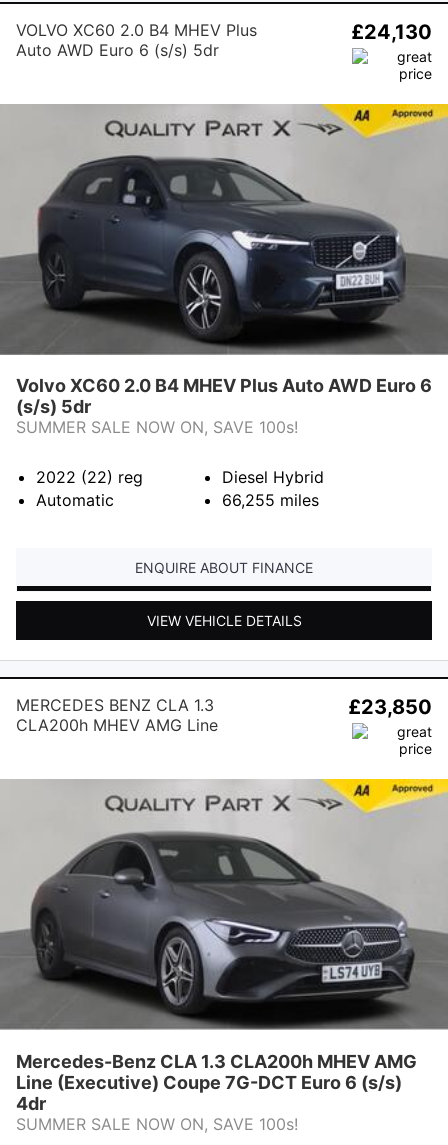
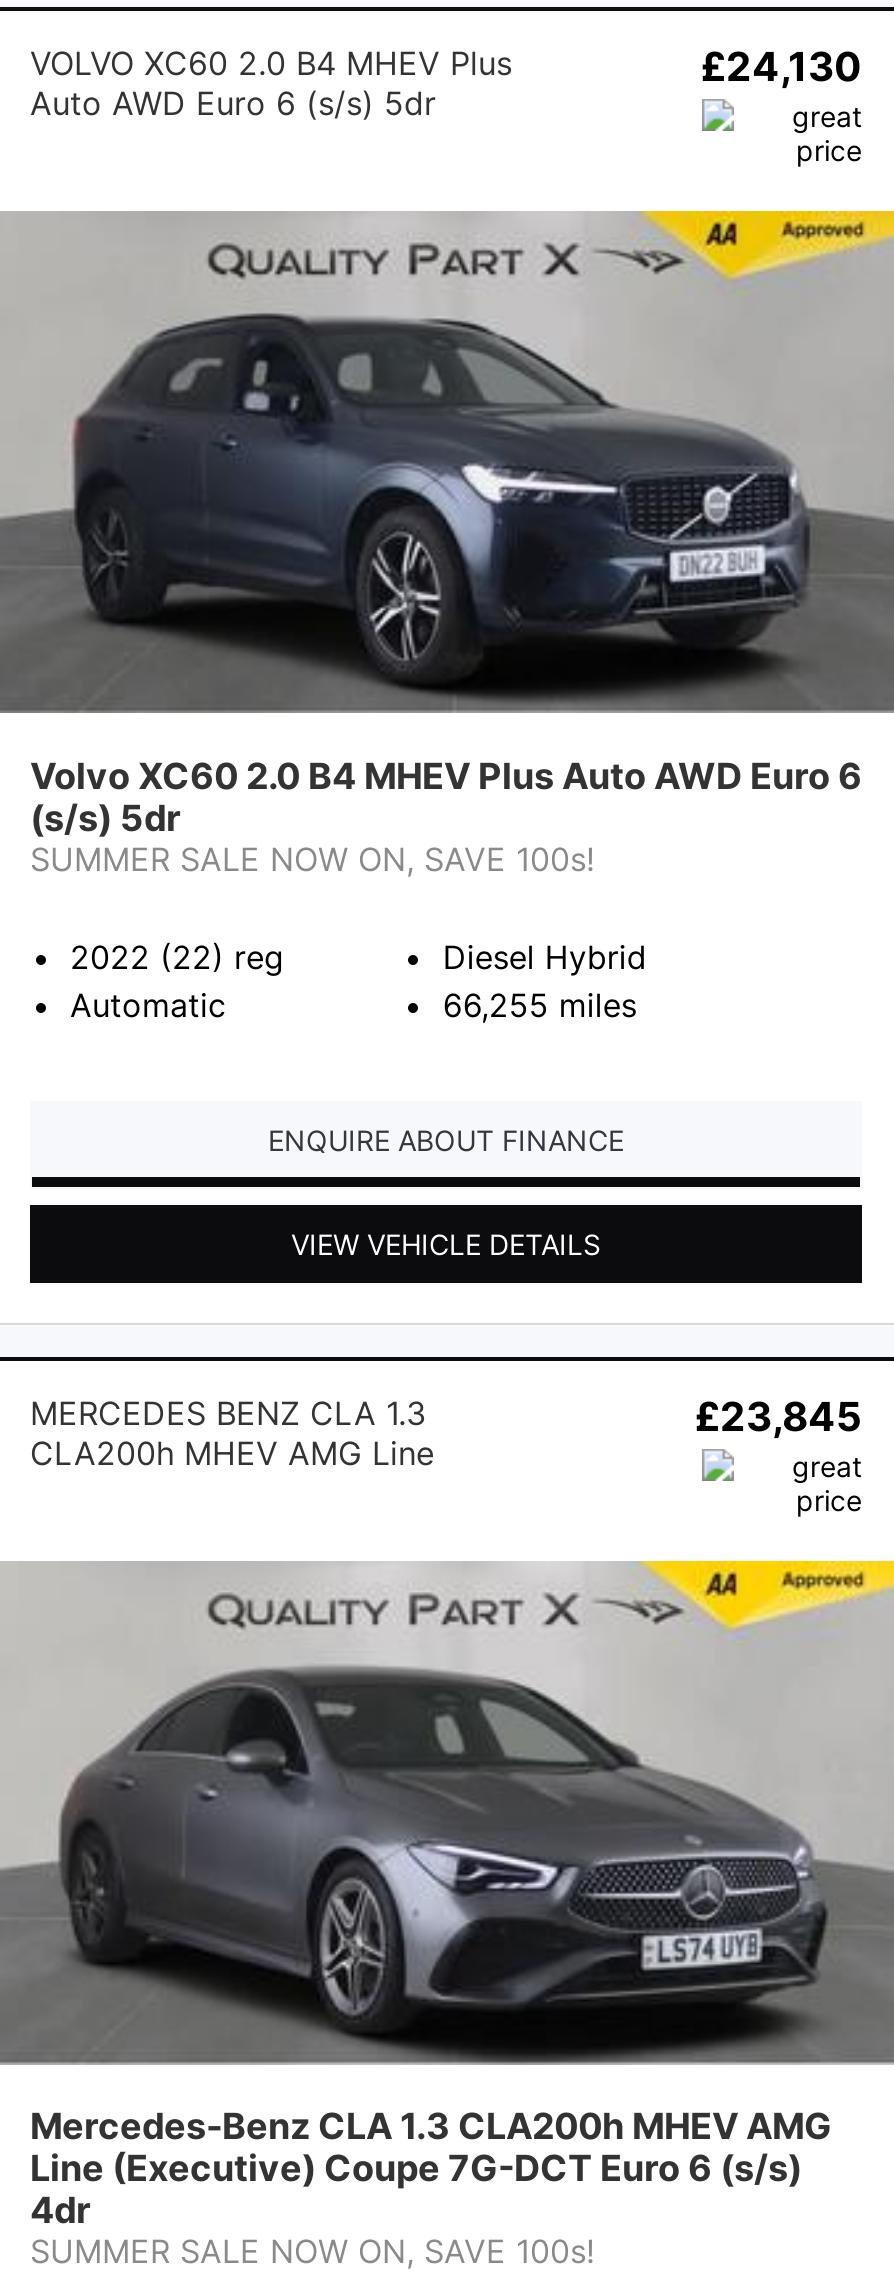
[348,695,432,719] £23,850 -> [694,1393,862,1441] £23,845

